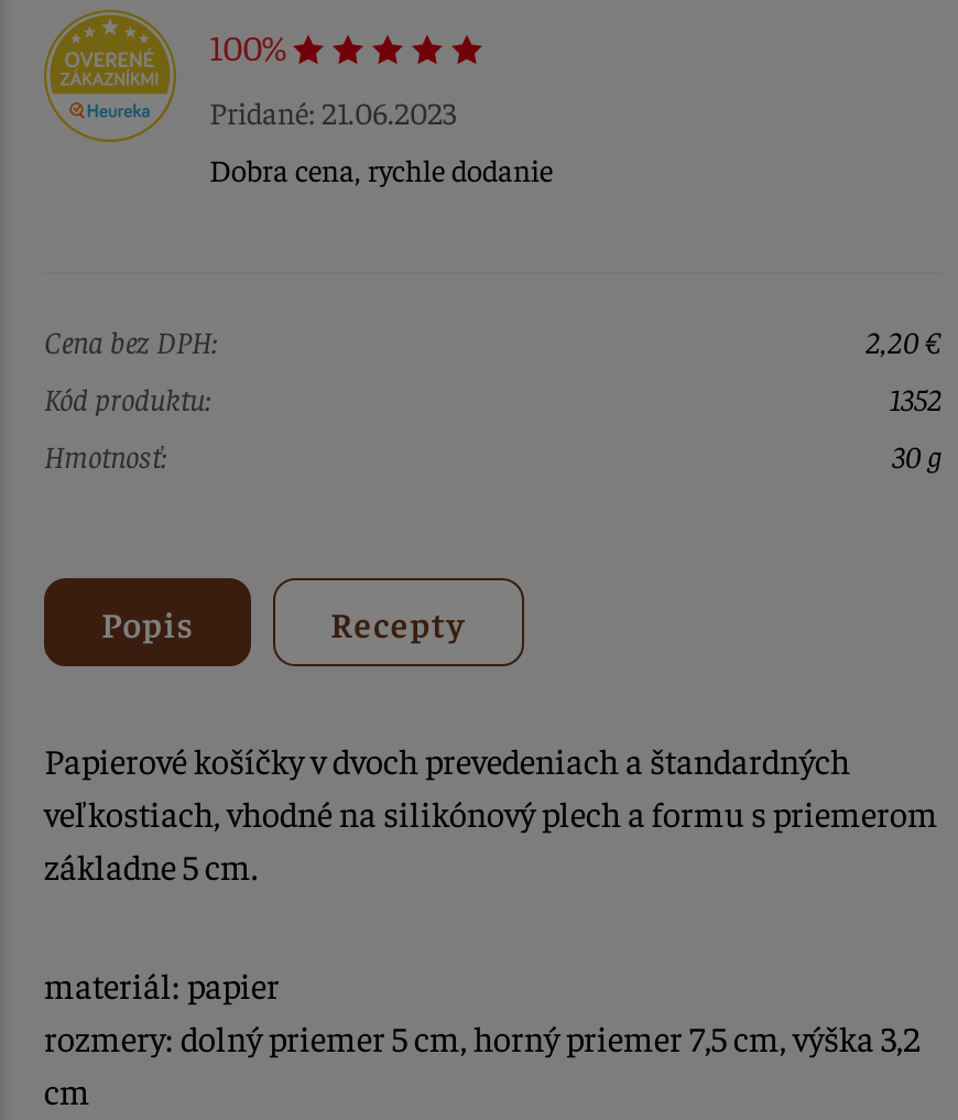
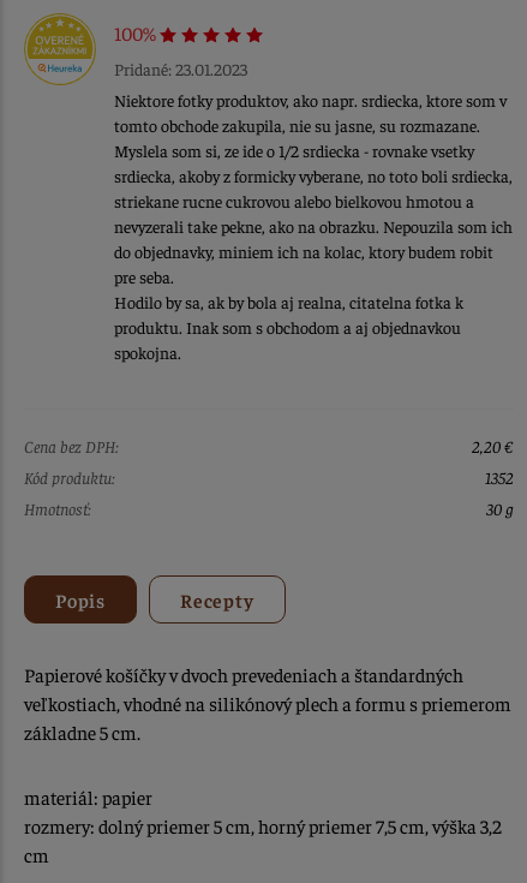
[209,90,553,187] Pridané: 21.06.2023 | Dobra cena, rychle dodanie -> [114,57,513,362] Pridané: 23.01.2023 | Niektore fotky produktov, ako napr. srdiecka, ktore som v | tomto obchode zakupila, nie su jasne, su rozmazane. | Myslela som si, ze ide o 1/2 srdiecka - rovnake vsetky | srdiecka, akoby z formicky vyberane, no toto boli srdiecka, | striekane rucne cukrovou alebo bielkovou hmotou a | nevyzerali take pekne, ako na obrazku. Nepouzila som ich | do objednavky, miniem ich na kolac, ktory budem robit | pre seba. | Hodilo by sa, ak by bola aj realna, citatelna fotka k | produktu. Inak som s obchodom a aj objednavkou | spokojna.

